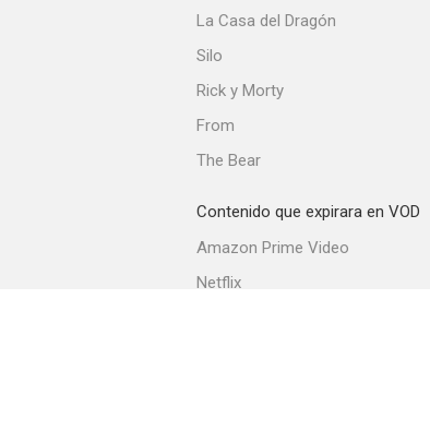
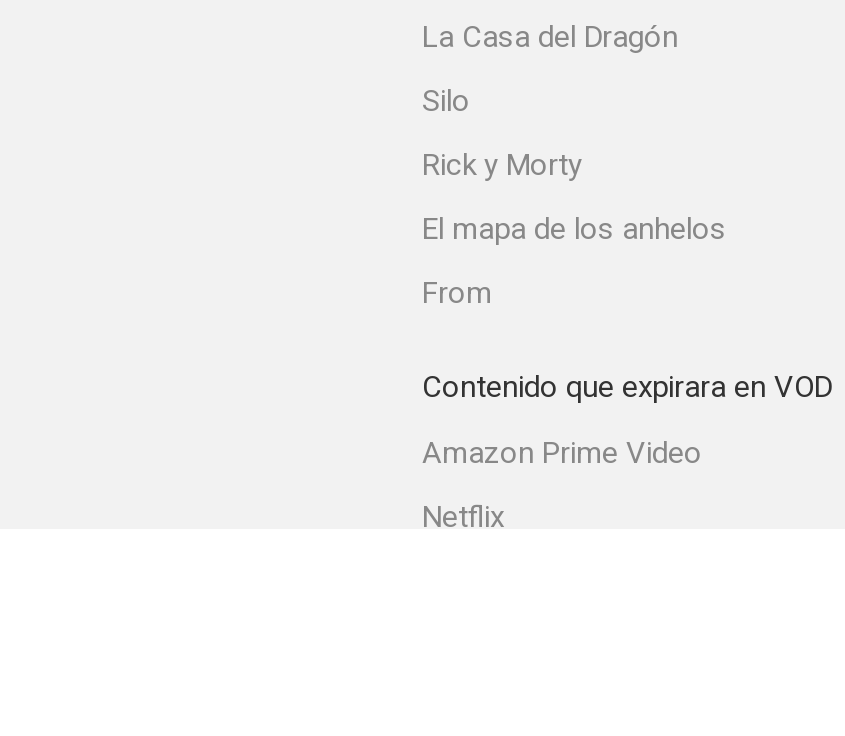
none -> [422,211,726,247] El mapa de los anhelos
moved [196,116,235,135] -> [422,275,492,311]: From
[196,151,261,170] The Bear -> none

